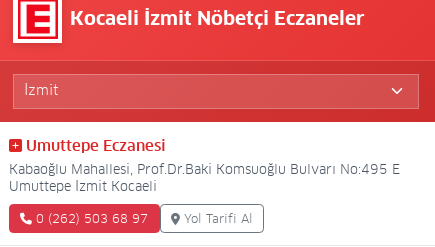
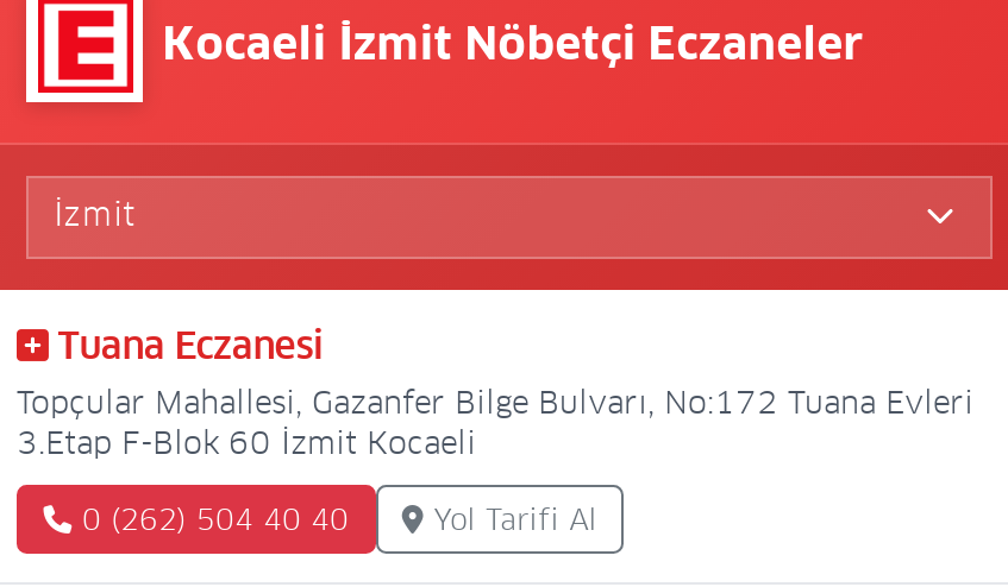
[9,136,400,195] Umuttepe Eczanesi | Kabaoğlu Mahallesi, Prof.Dr.Baki Komsuoğlu Bulvarı No:495 E | Umuttepe İzmit Kocaeli -> [17,323,973,463] Tuana Eczanesi | Topçular Mahallesi, Gazanfer Bilge Bulvarı, No:172 Tuana Evleri | 3.Etap F-Blok 60 İzmit Kocaeli
[36,211,148,226] 0 (262) 503 68 97 -> [82,500,348,536] 0 (262) 504 40 40

